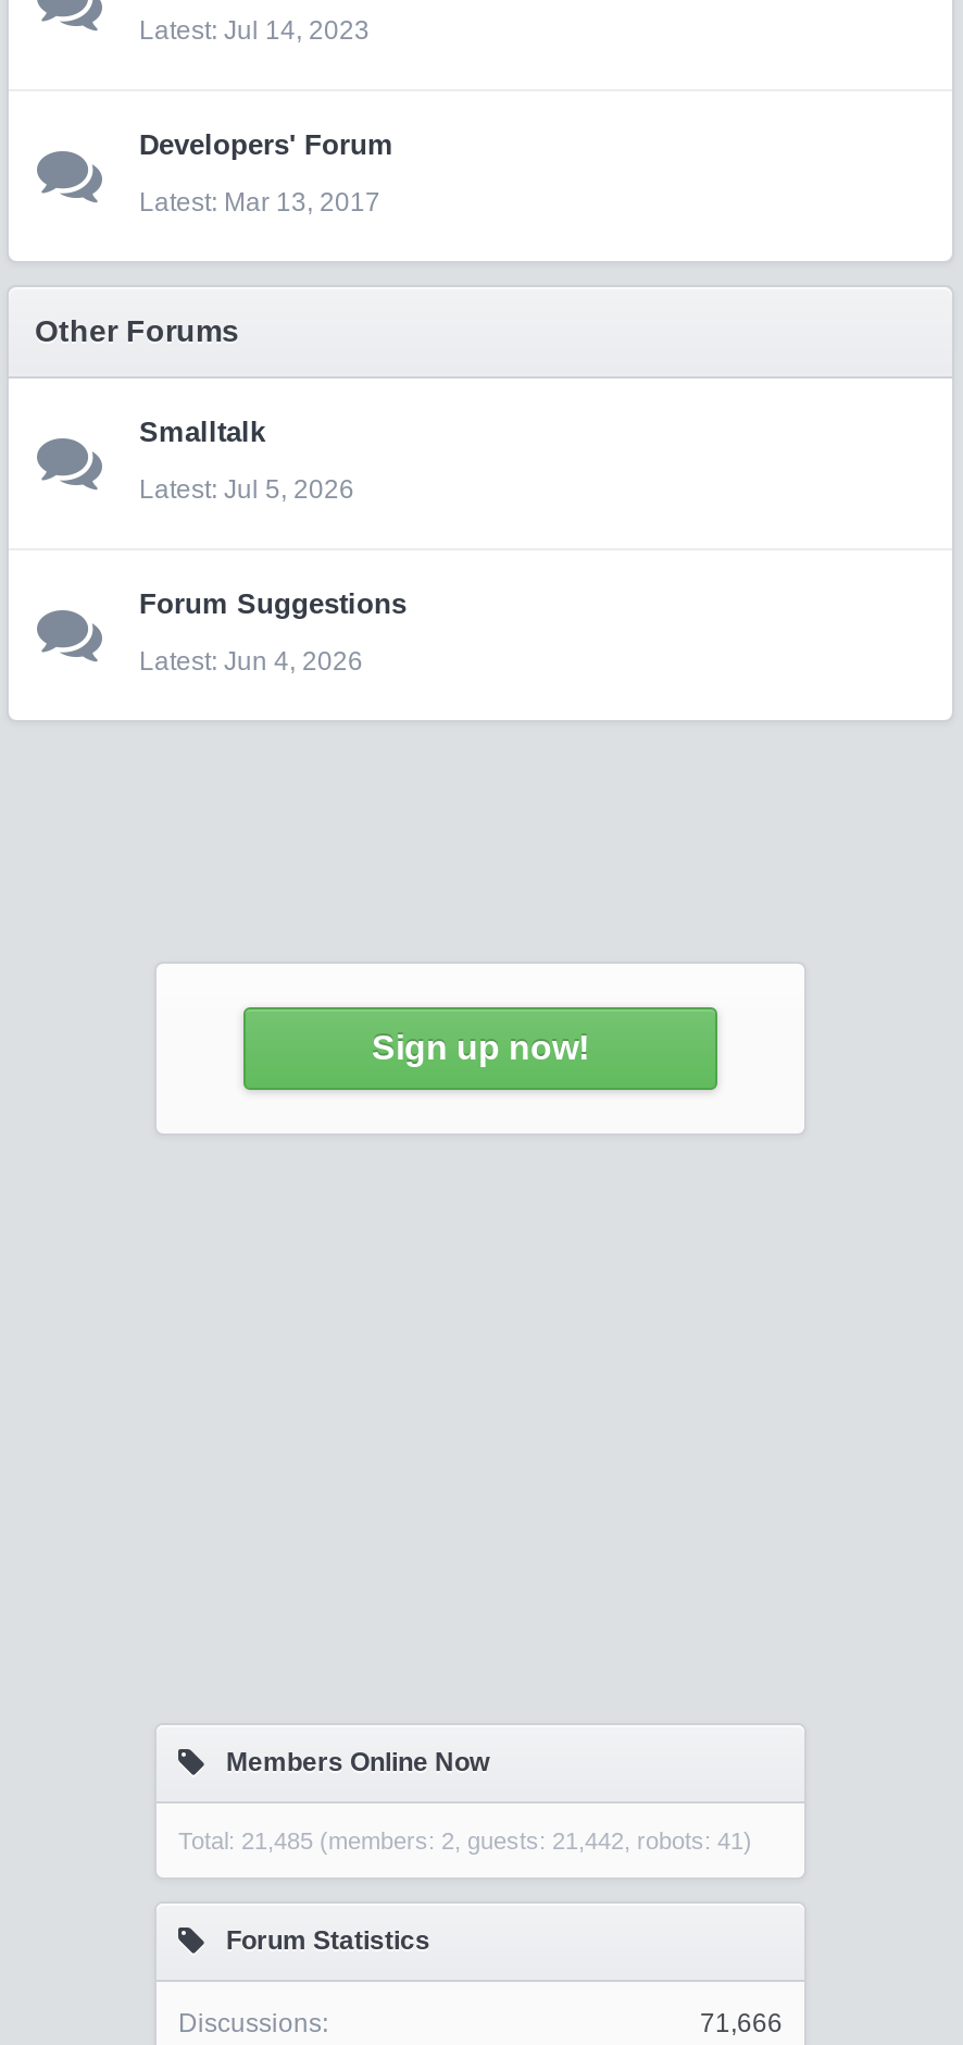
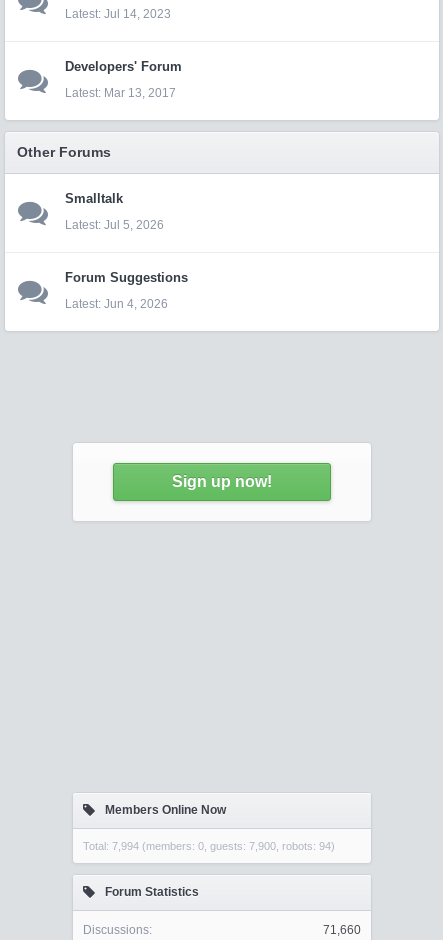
[178,1827,752,1854] Total: 21,485 (members: 2, guests: 21,442, robots: 41) -> [83,840,335,852] Total: 7,994 (members: 0, guests: 7,900, robots: 94)
[700,2008,783,2038] 71,666 -> [323,923,361,937] 71,660

